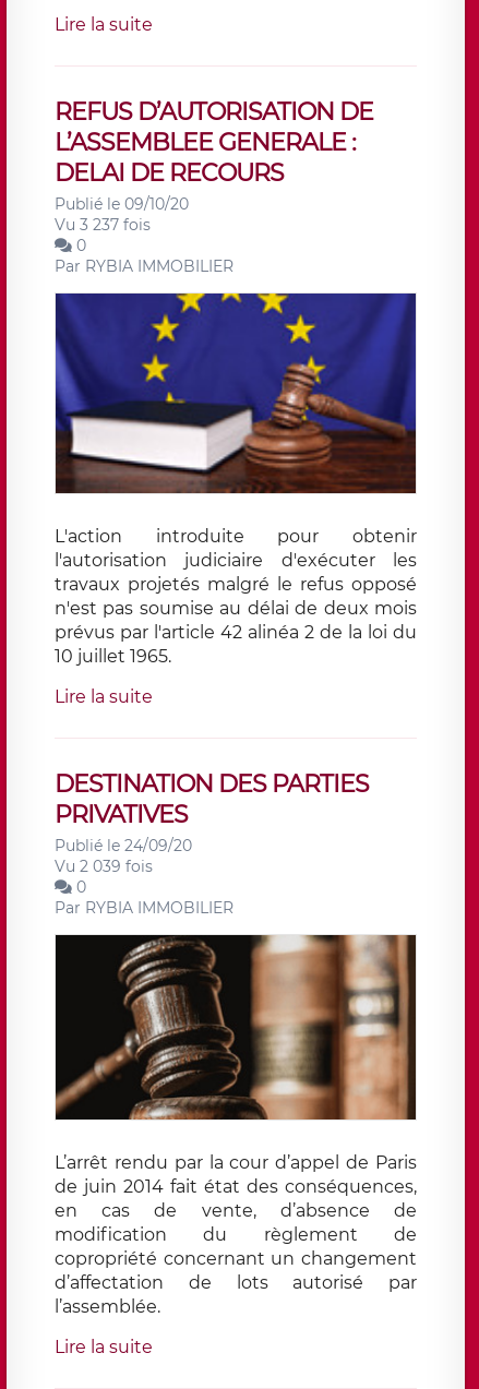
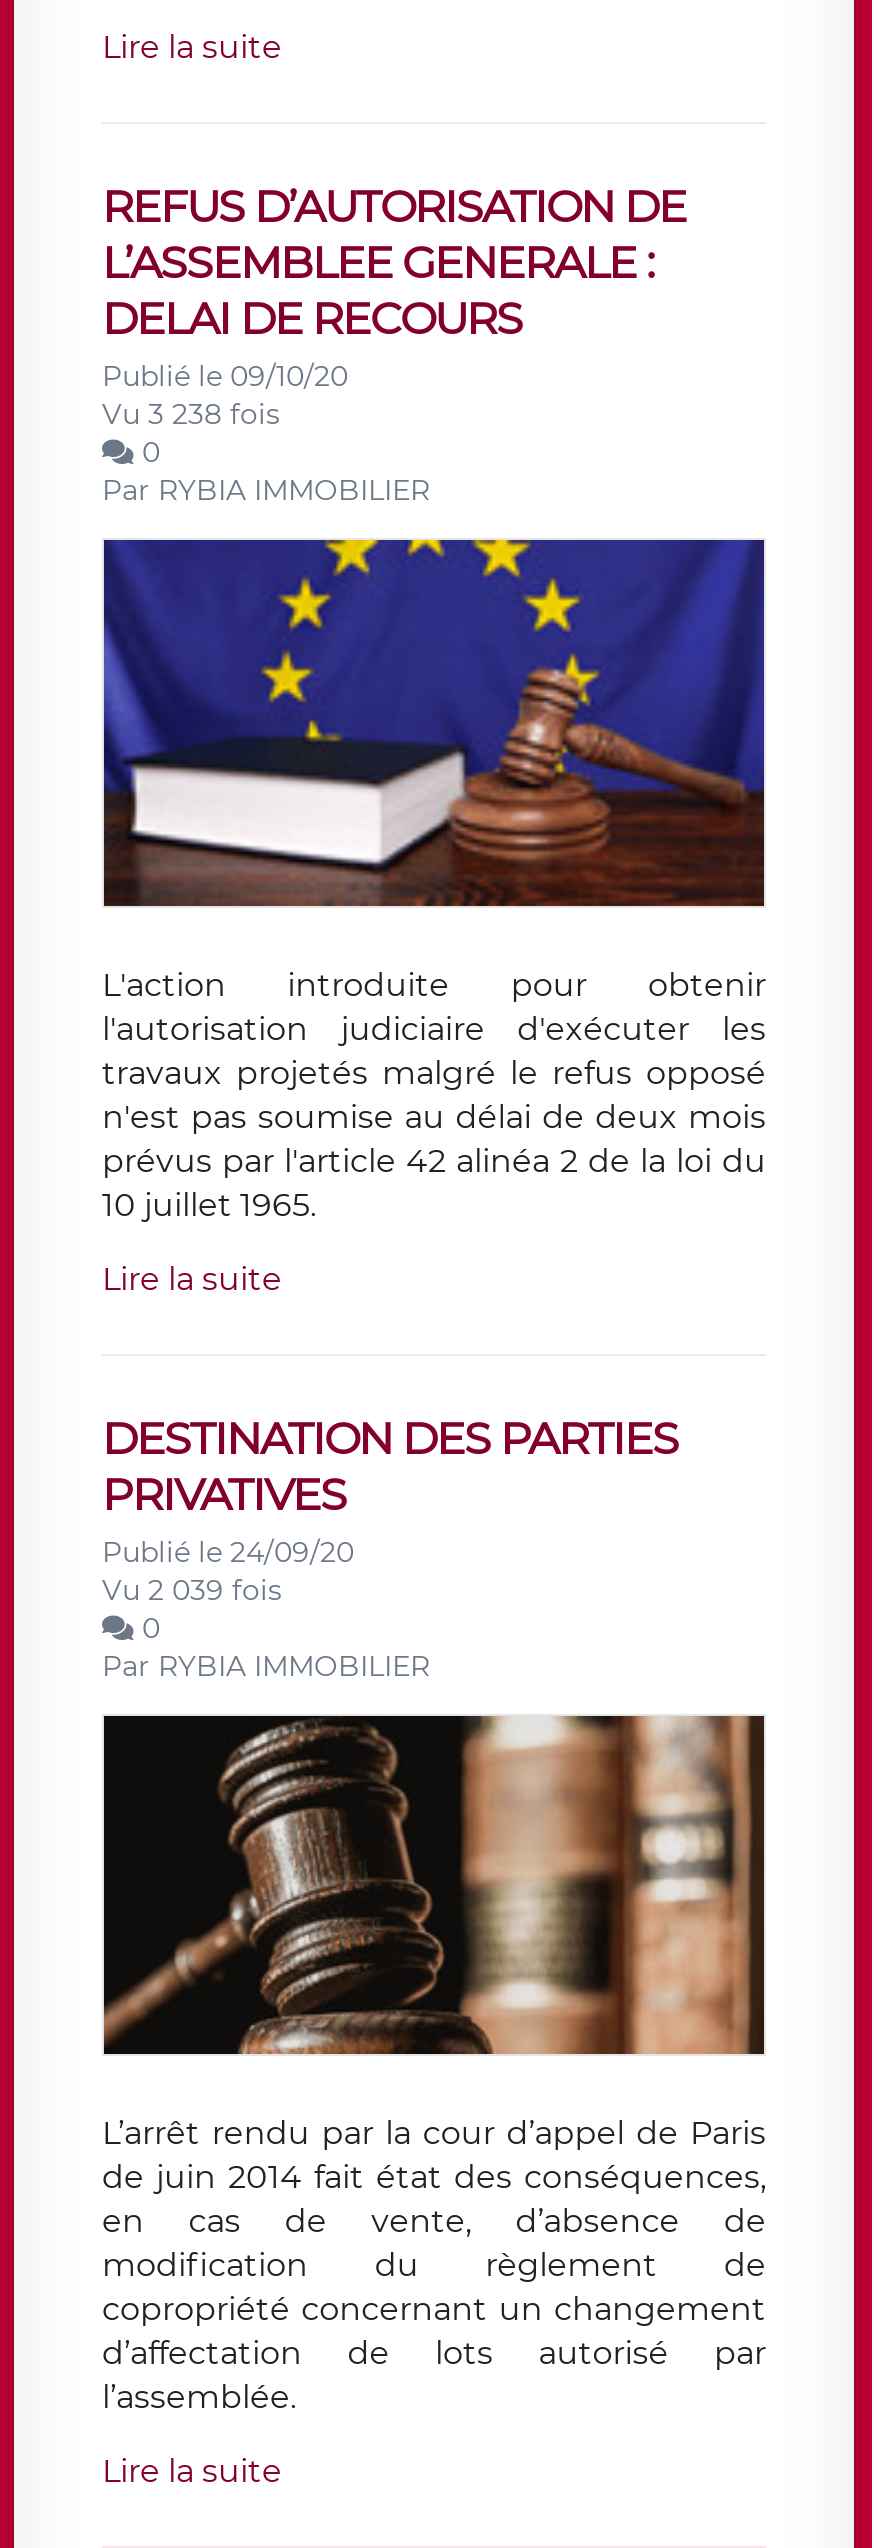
[55,215,151,234] Vu 3 237 fois -> [102,395,280,431] Vu 3 238 fois

